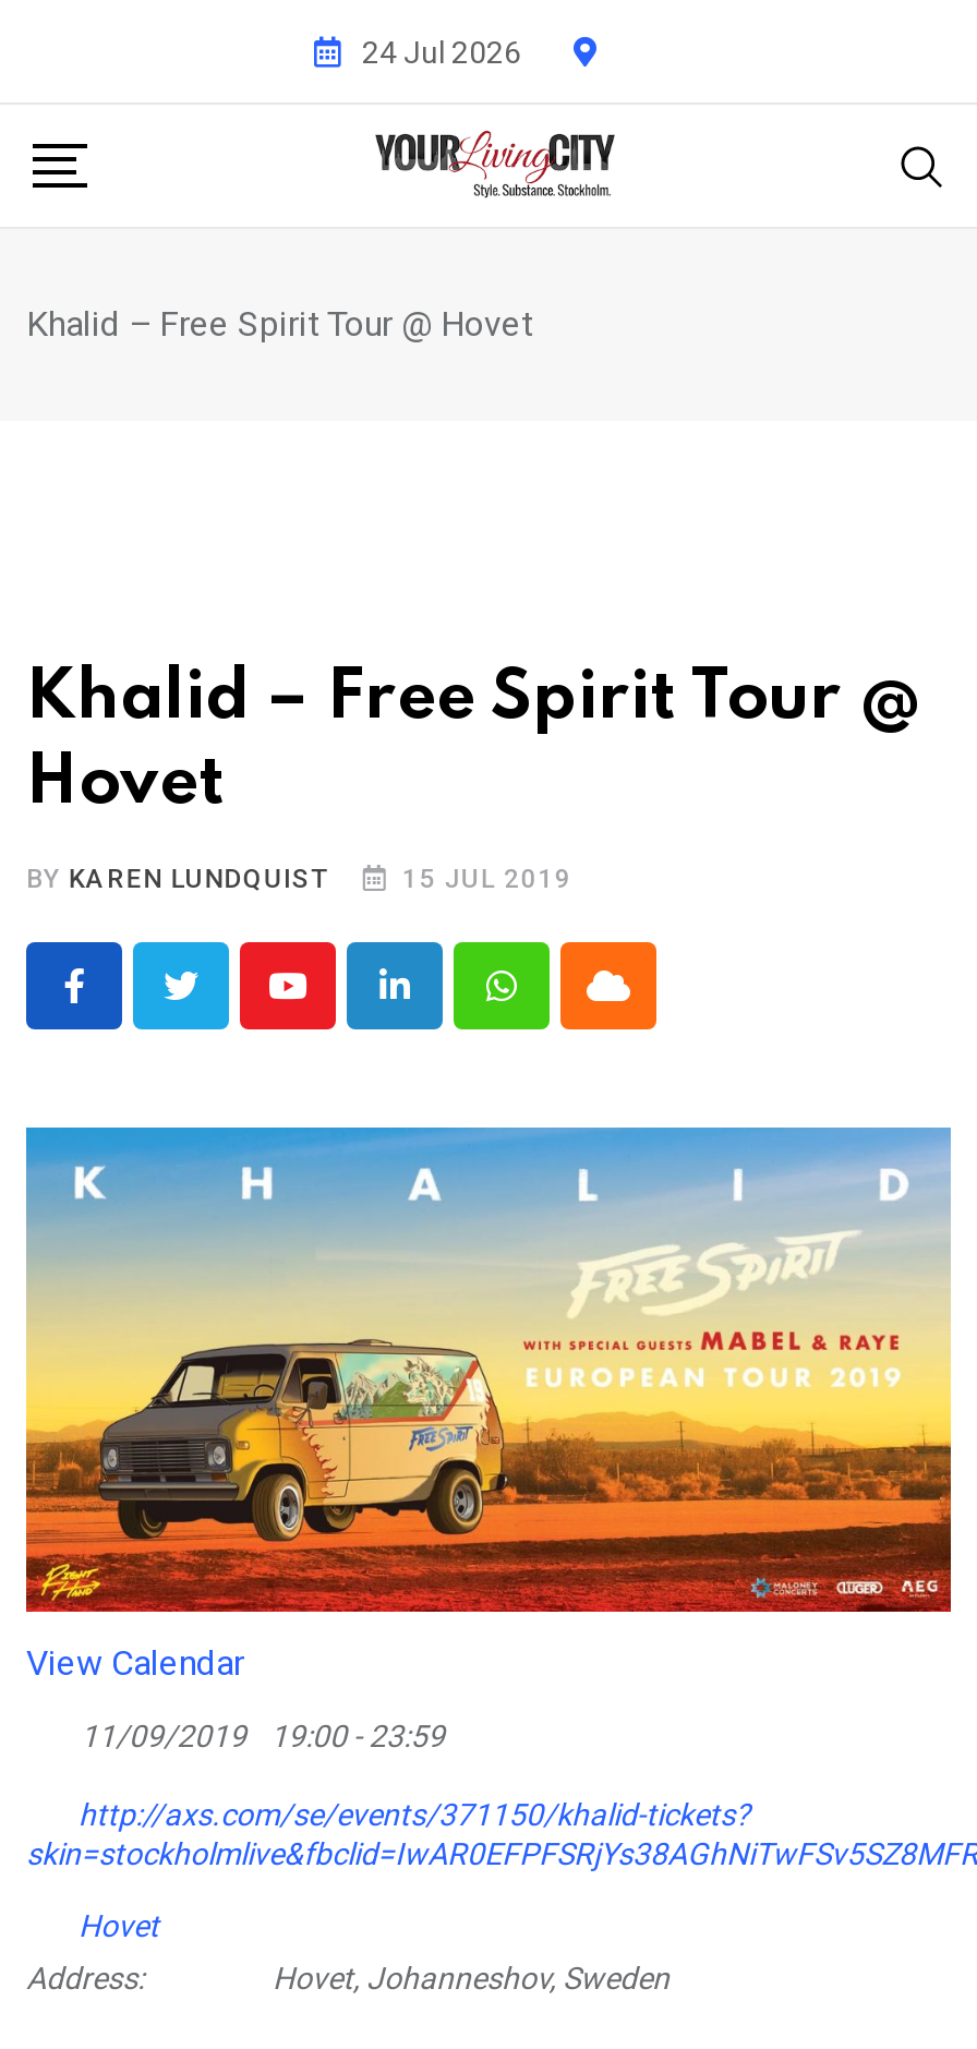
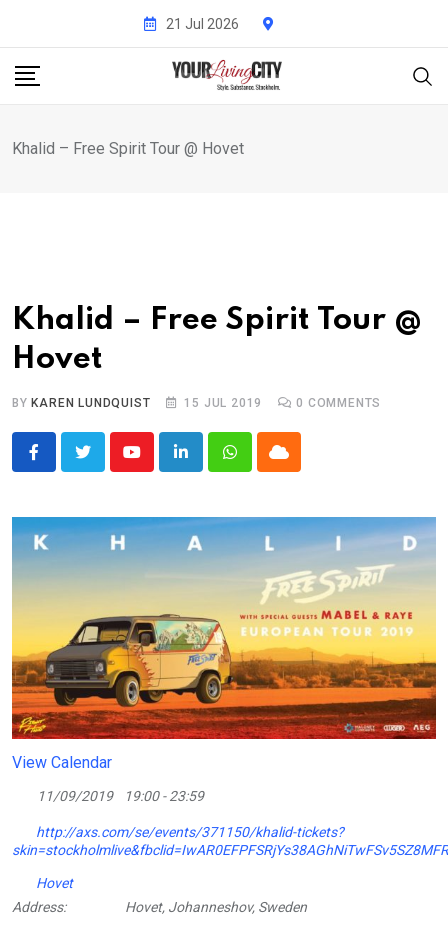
[362,34,521,69] 24 Jul 2026 -> [166,15,239,31] 21 Jul 2026
none -> [296,396,381,410] 0 COMMENTS

